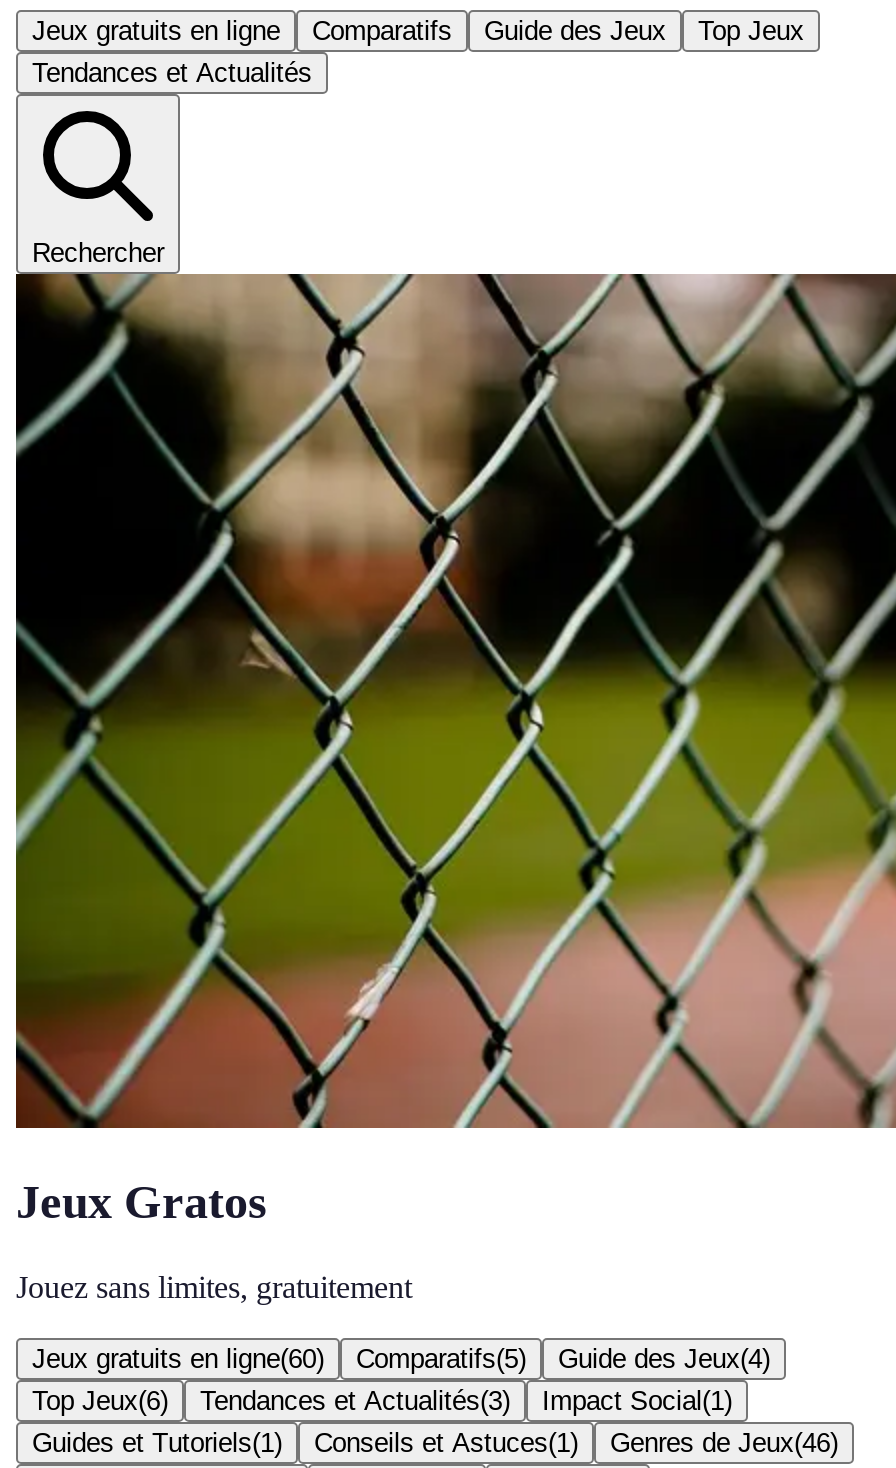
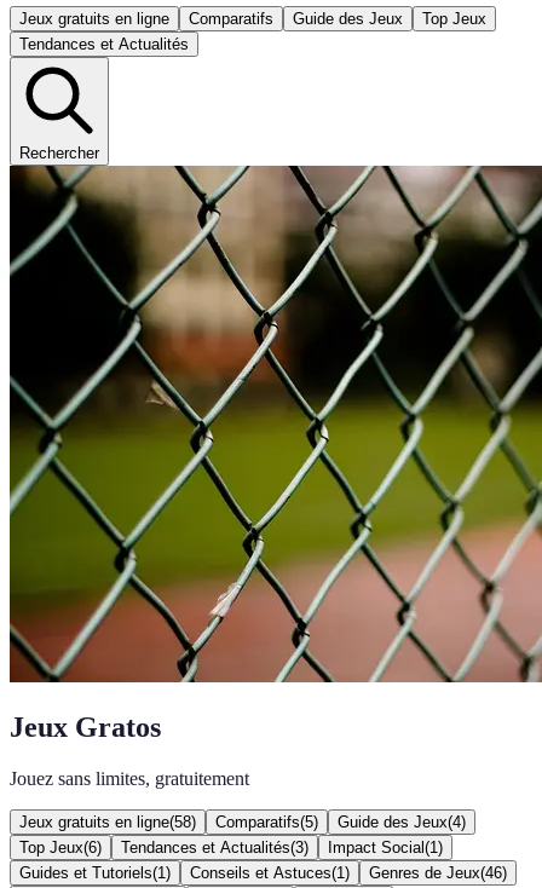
[32,1344,324,1374] Jeux gratuits en ligne(60) -> [19,813,196,831] Jeux gratuits en ligne(58)

